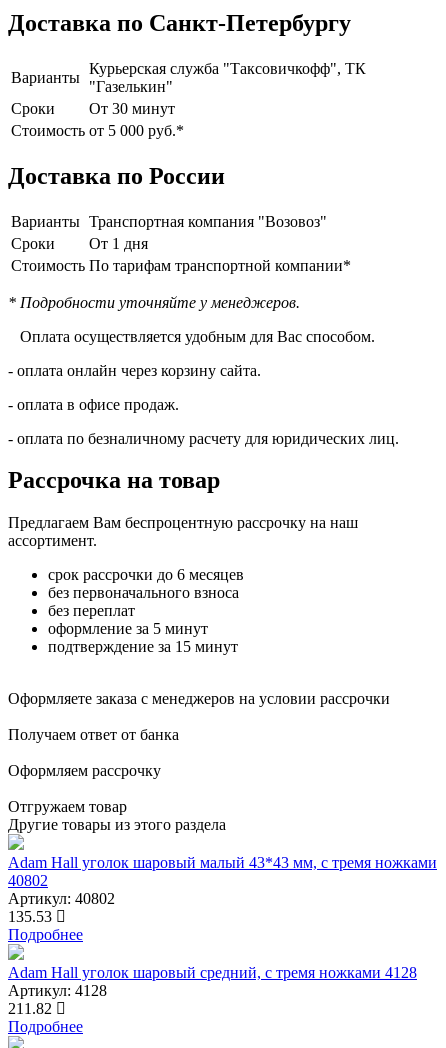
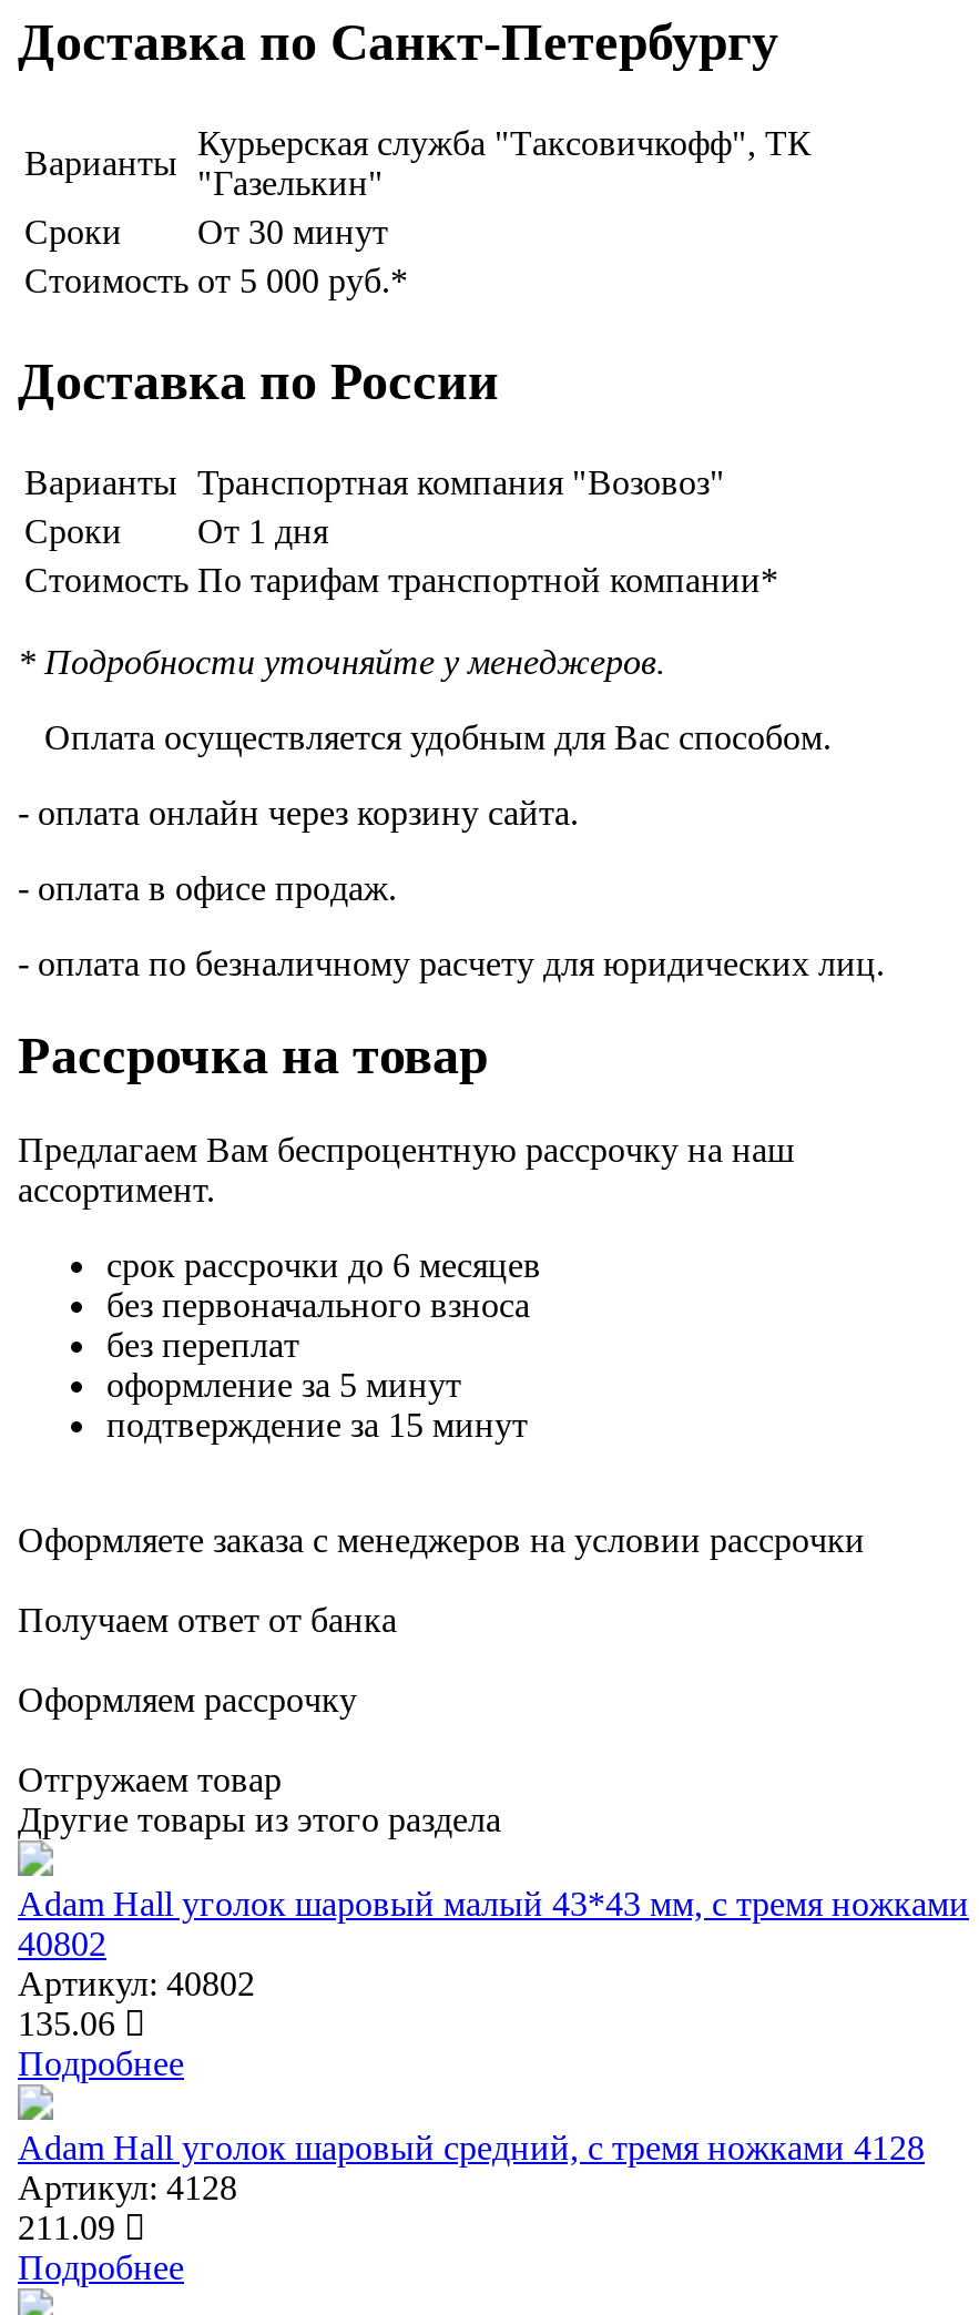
[8,908,56,925] 135.53 -> [18,2005,124,2043] 135.06
[8,1000,56,1017] 211.82 -> [18,2209,124,2247] 211.09

